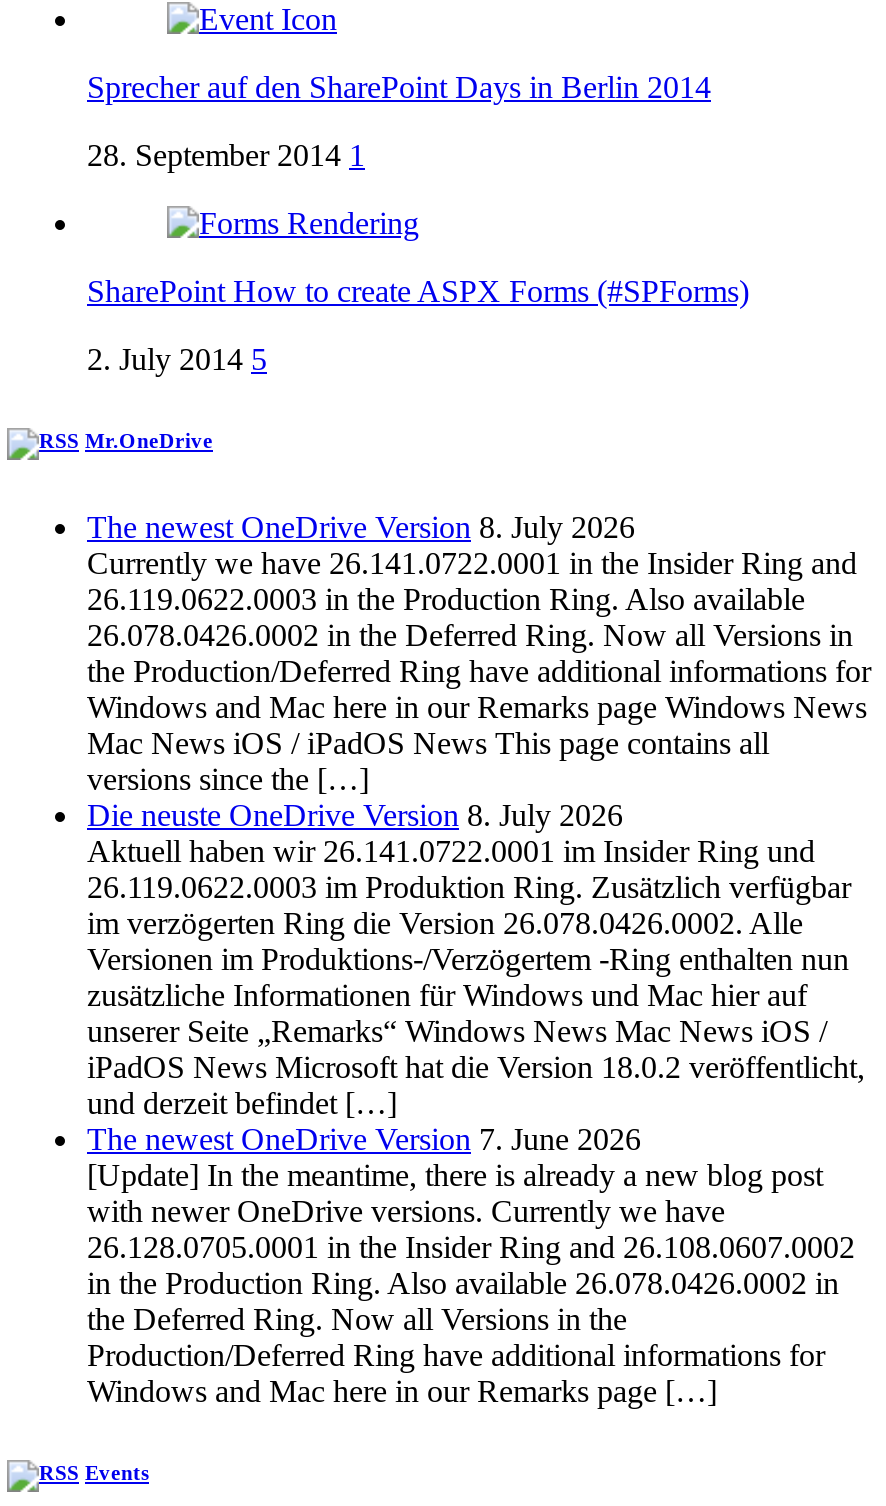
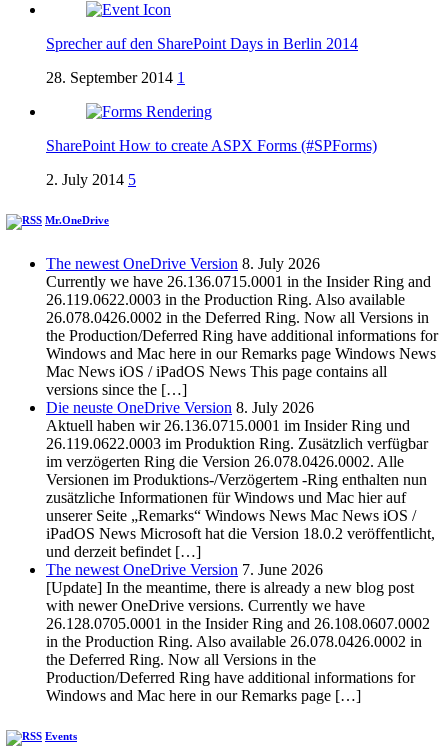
[87,545,857,579] Currently we have 26.141.0722.0001 in the Insider Ring and -> [46,273,431,290] Currently we have 26.136.0715.0001 in the Insider Ring and
[87,833,815,867] Aktuell haben wir 26.141.0722.0001 im Insider Ring und -> [46,417,410,434] Aktuell haben wir 26.136.0715.0001 im Insider Ring und

